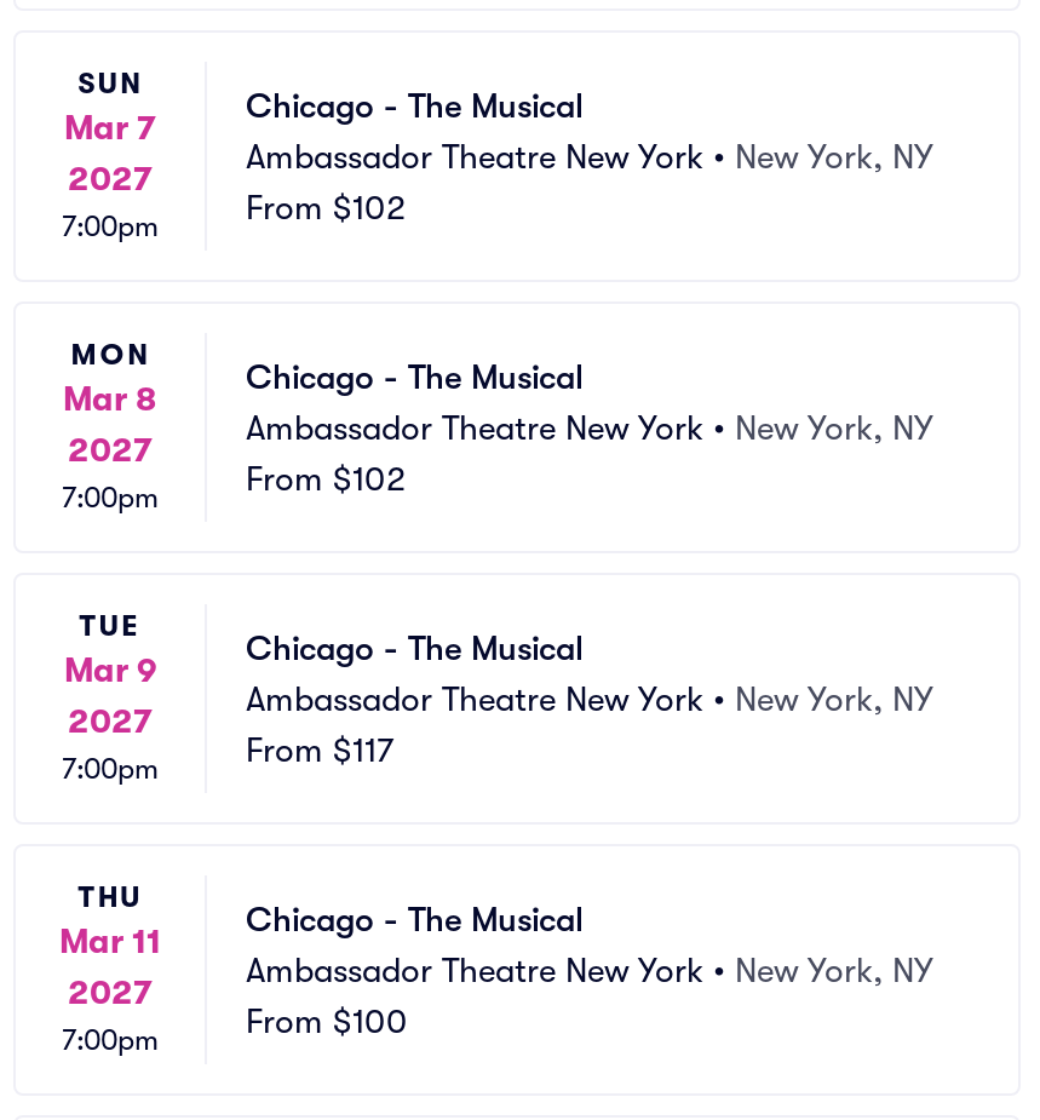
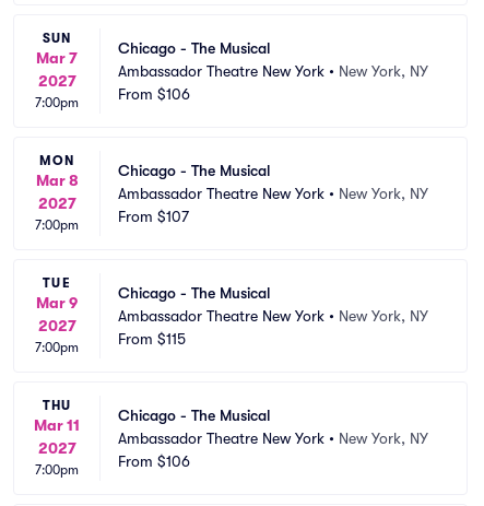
[246,186,406,225] From $102 -> [118,85,190,102] From $106
[246,458,406,496] From $102 -> [118,207,189,225] From $107
[246,729,393,768] From $117 -> [118,330,186,347] From $115
[246,1000,408,1039] From $100 -> [118,452,190,469] From $106

